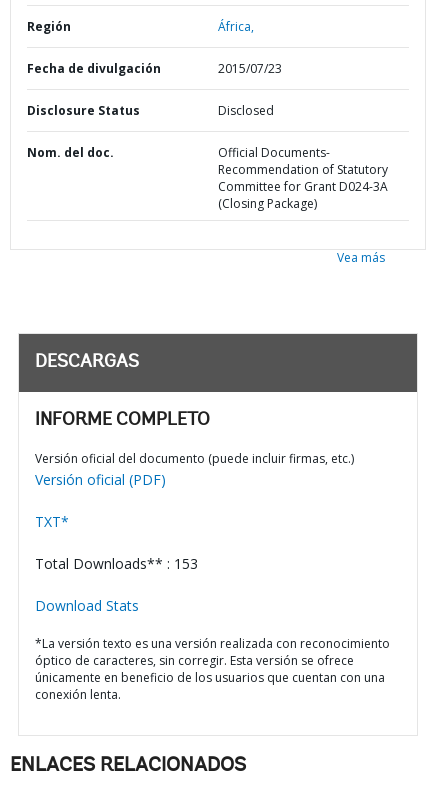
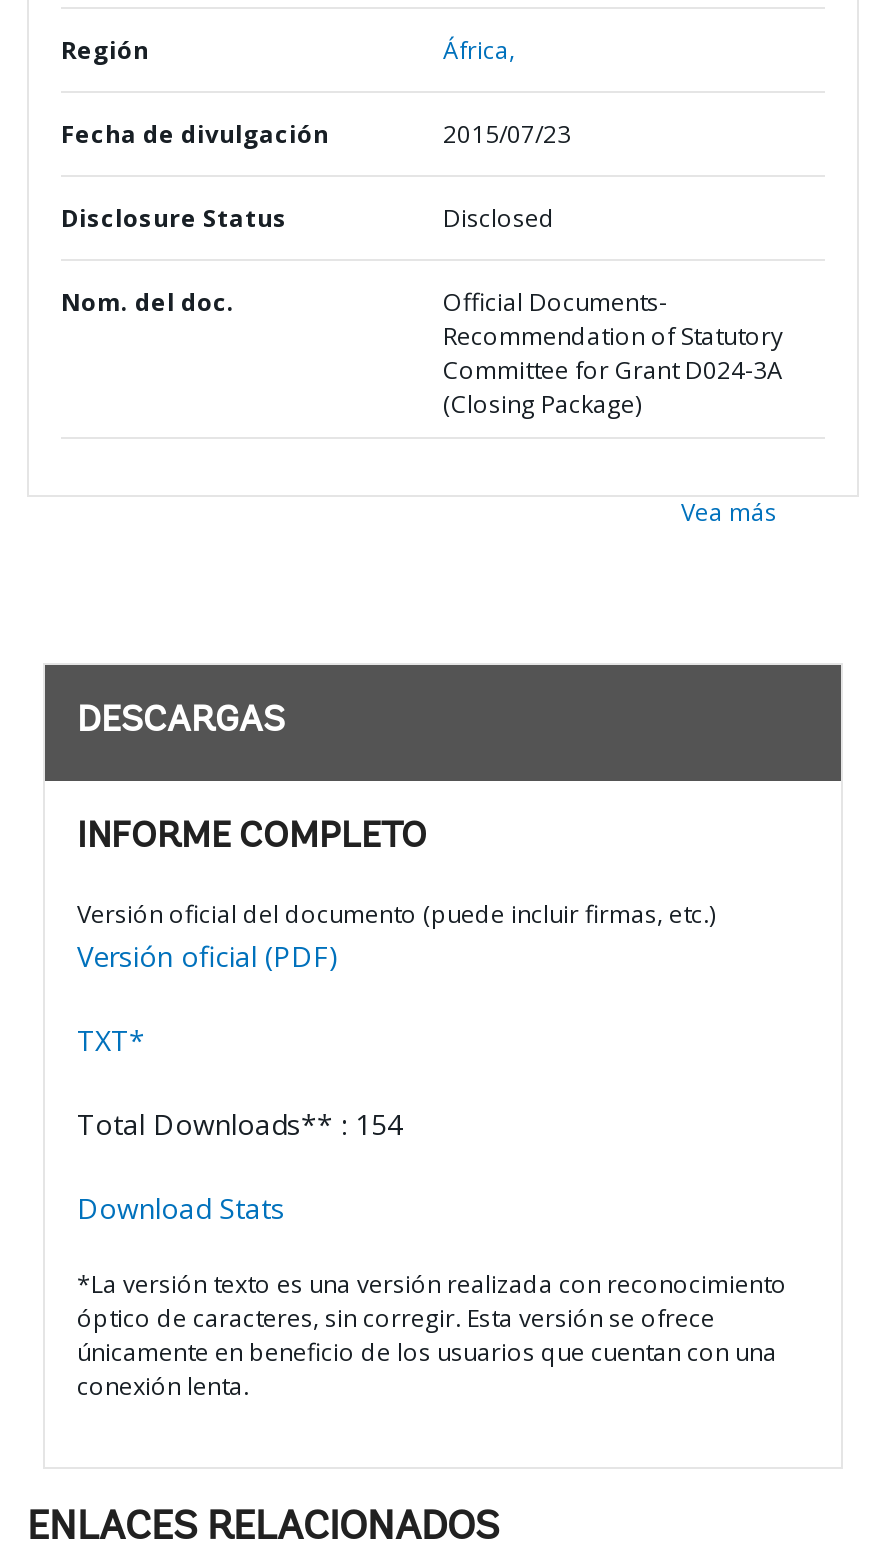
[35,554,198,573] Total Downloads** : 153 -> [77,1105,403,1143] Total Downloads** : 154

